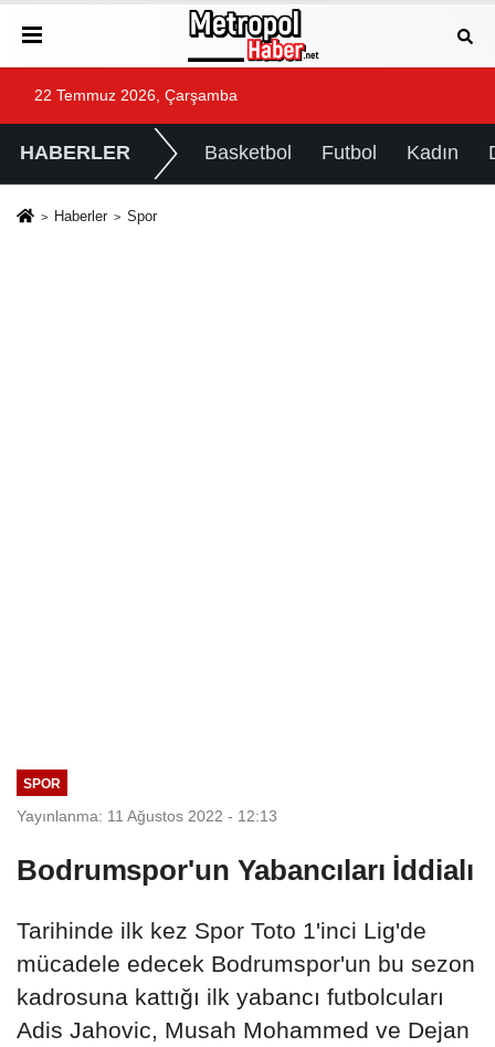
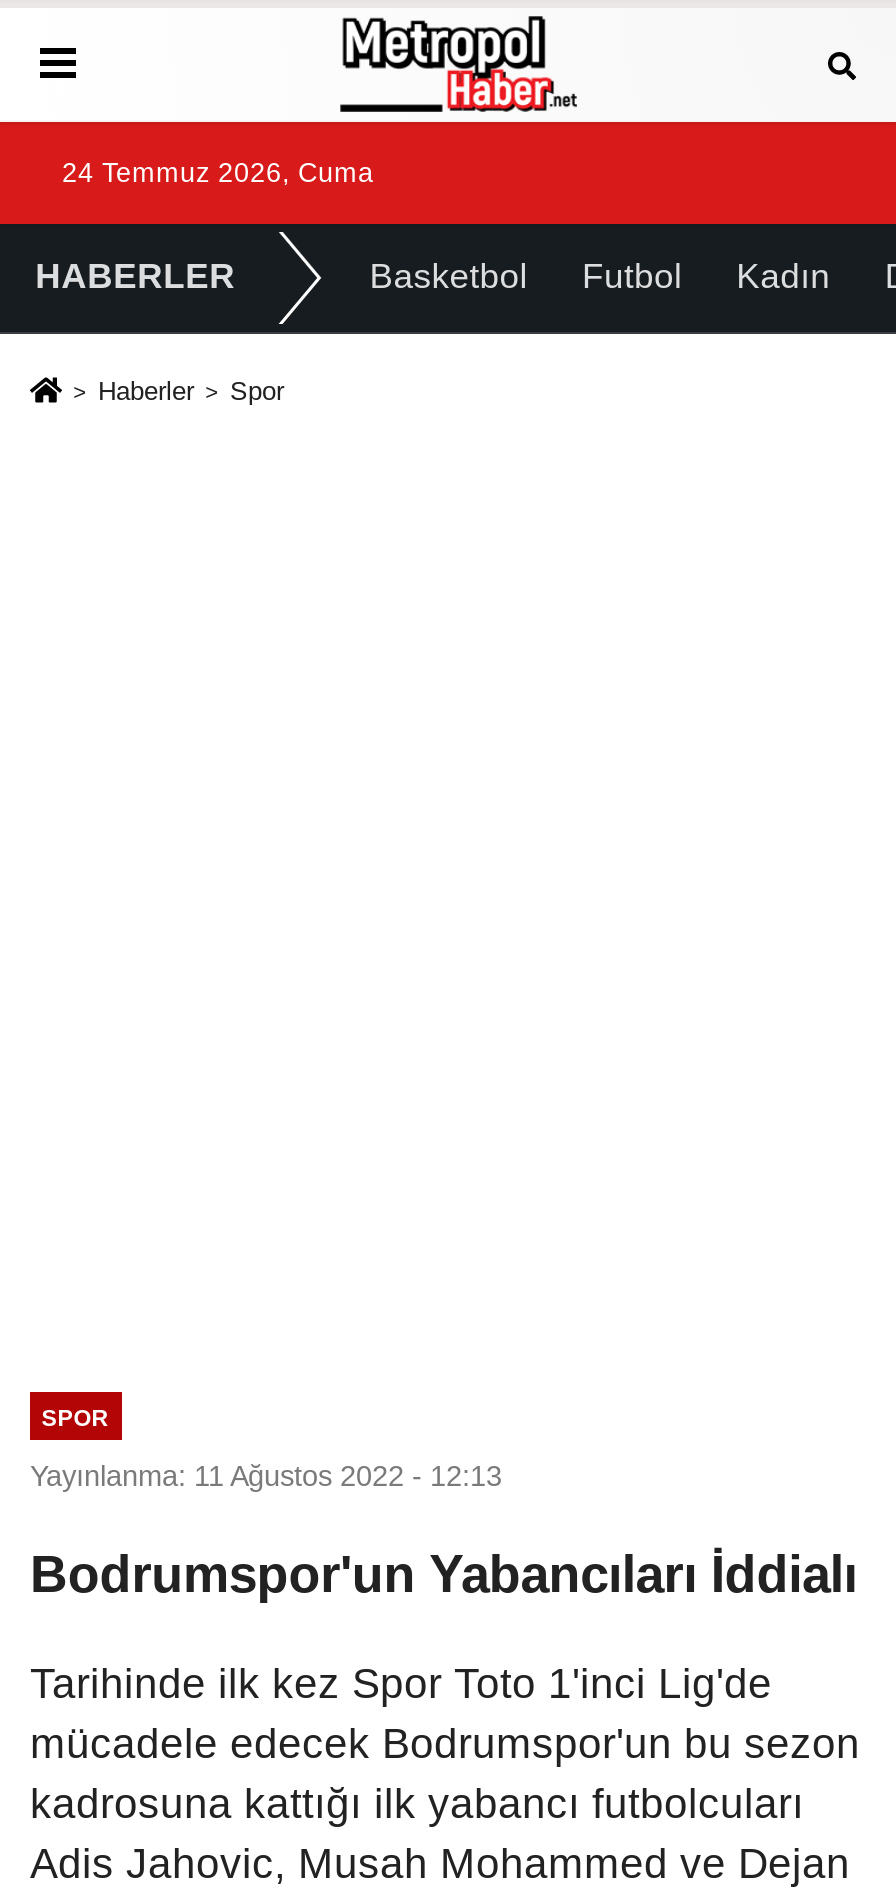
[34,87,238,104] 22 Temmuz 2026, Çarşamba -> [62,158,374,188] 24 Temmuz 2026, Cuma

